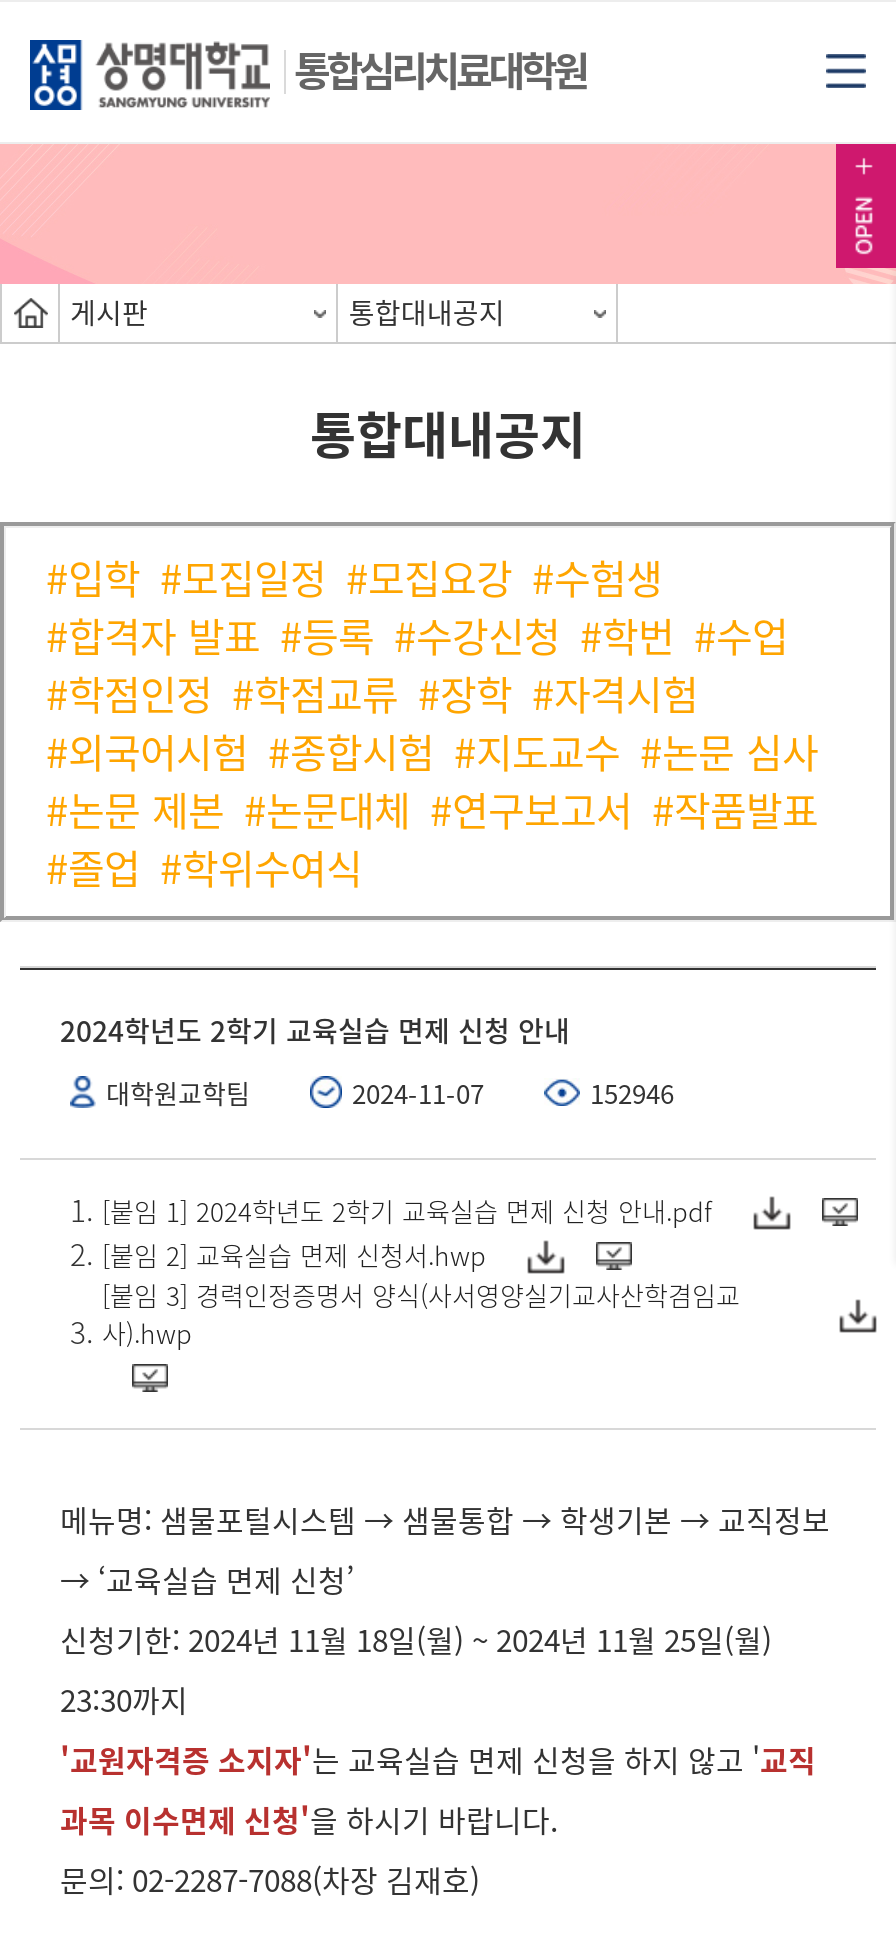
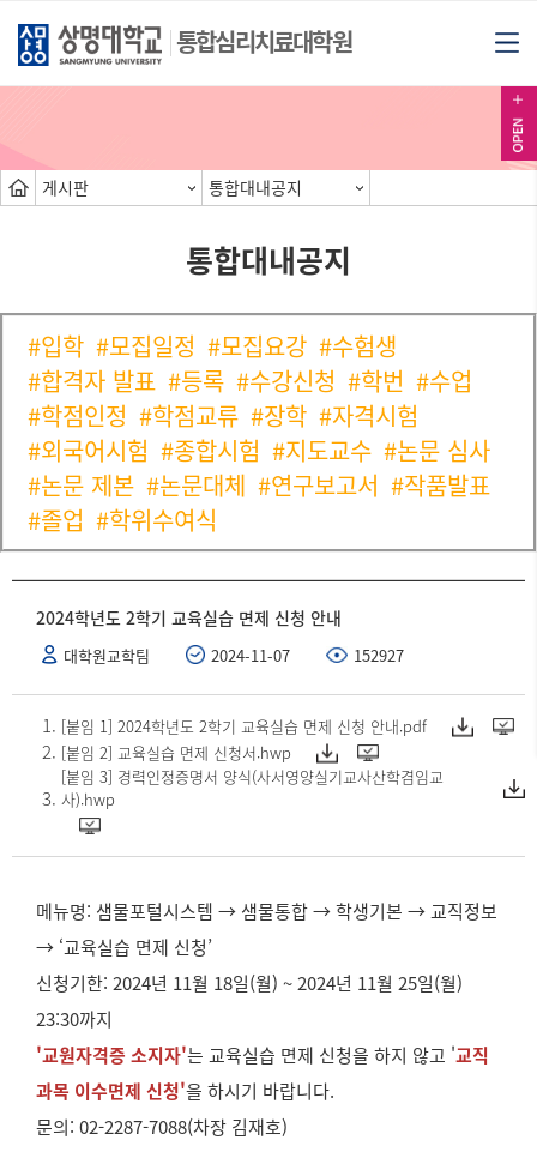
[590,1073,674,1111] 152946 -> [354,643,404,666] 152927

